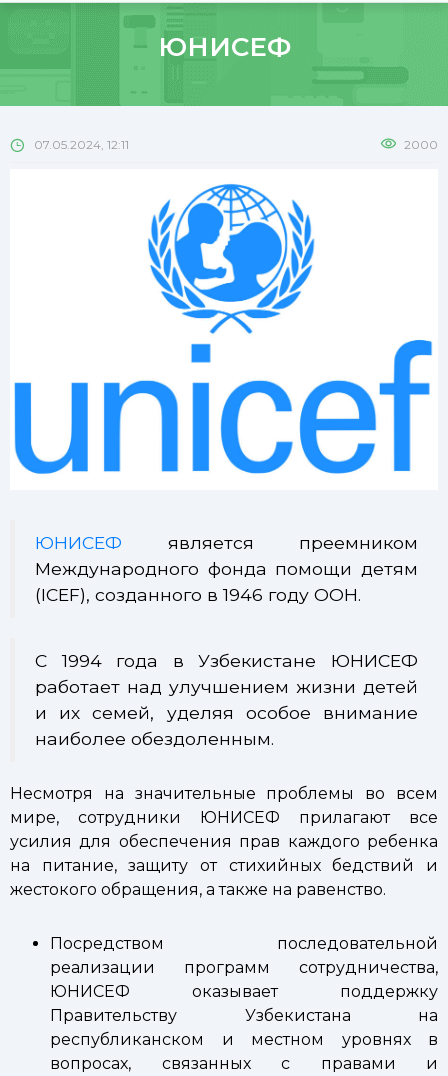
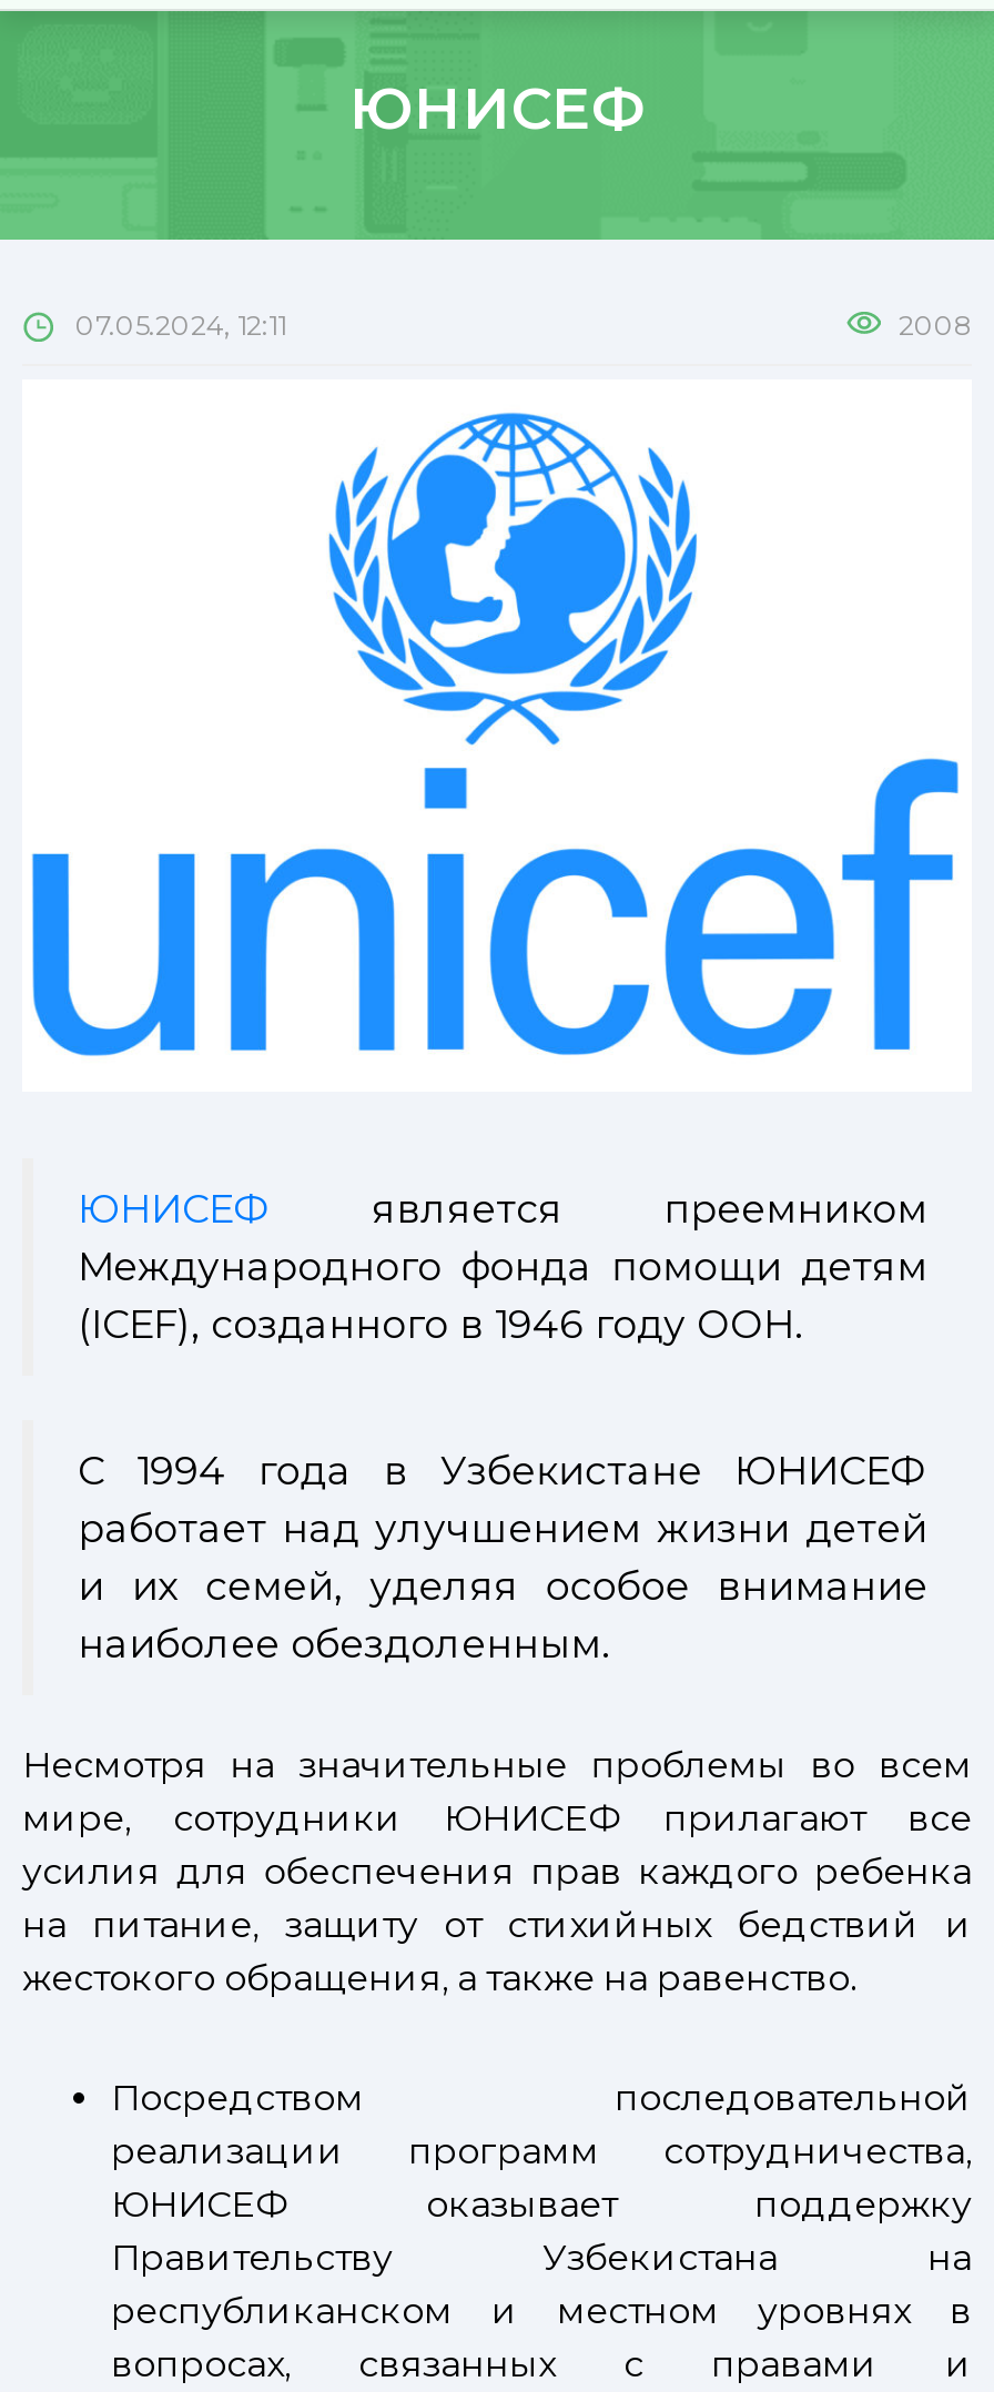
[404,137,438,152] 2000 -> [899,308,972,342] 2008

